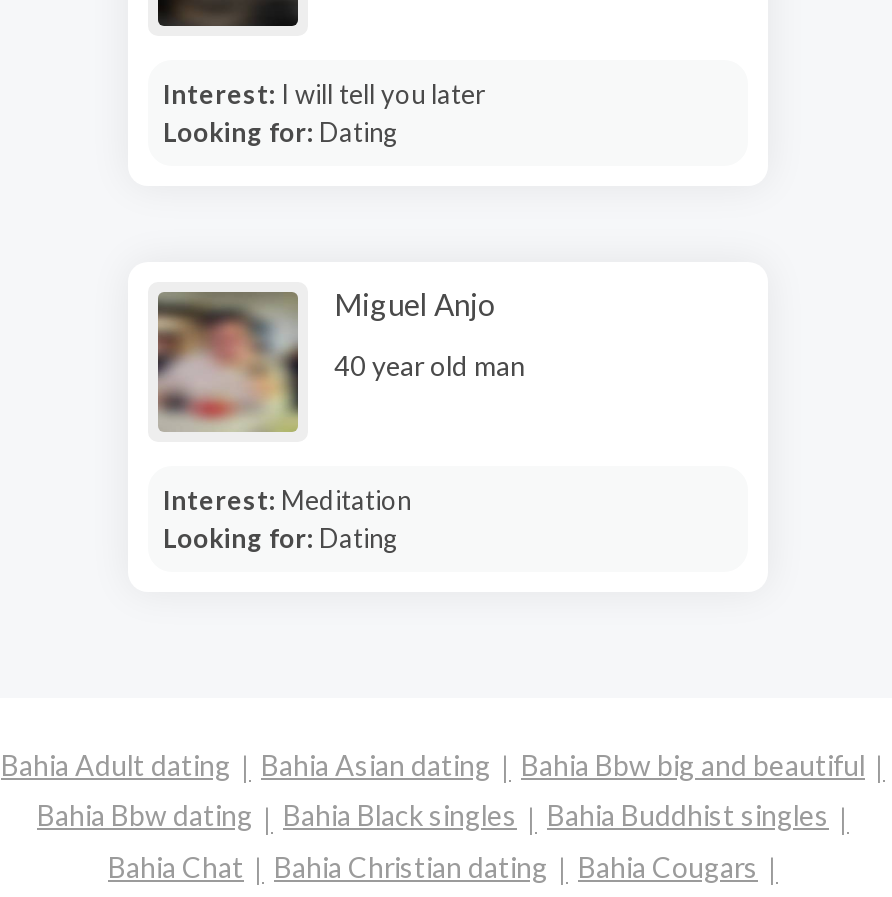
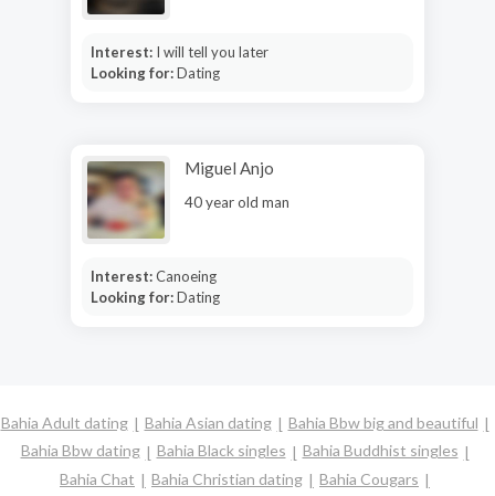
[163,483,411,515] Interest: Meditation -> [90,267,216,284] Interest: Canoeing

